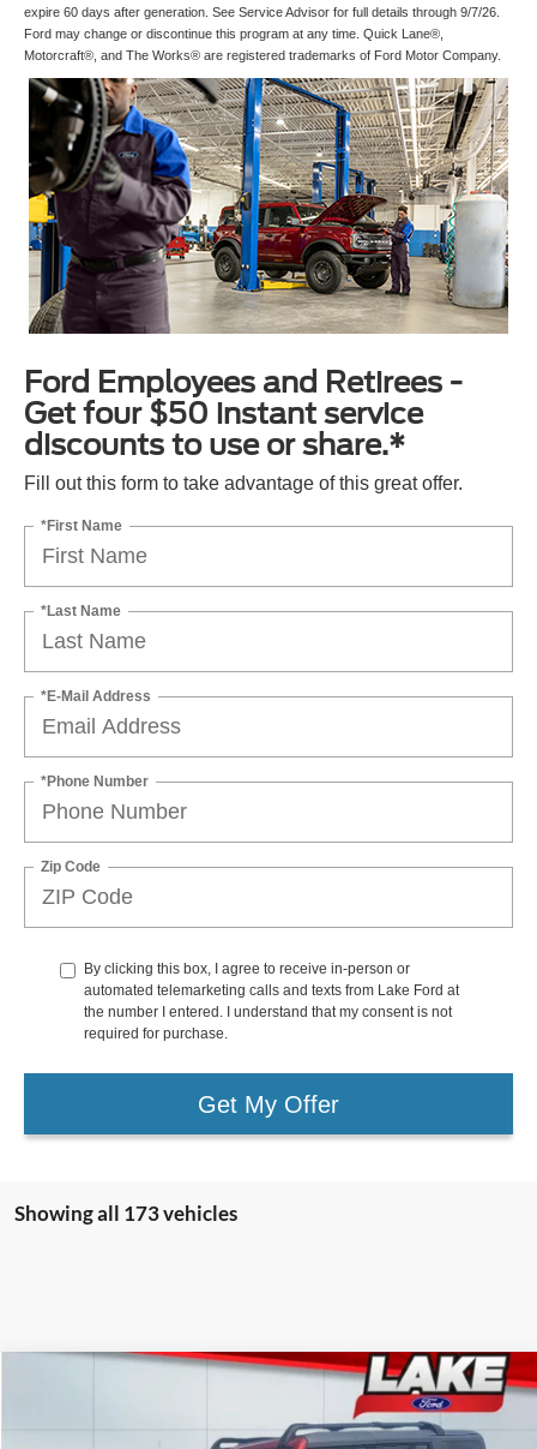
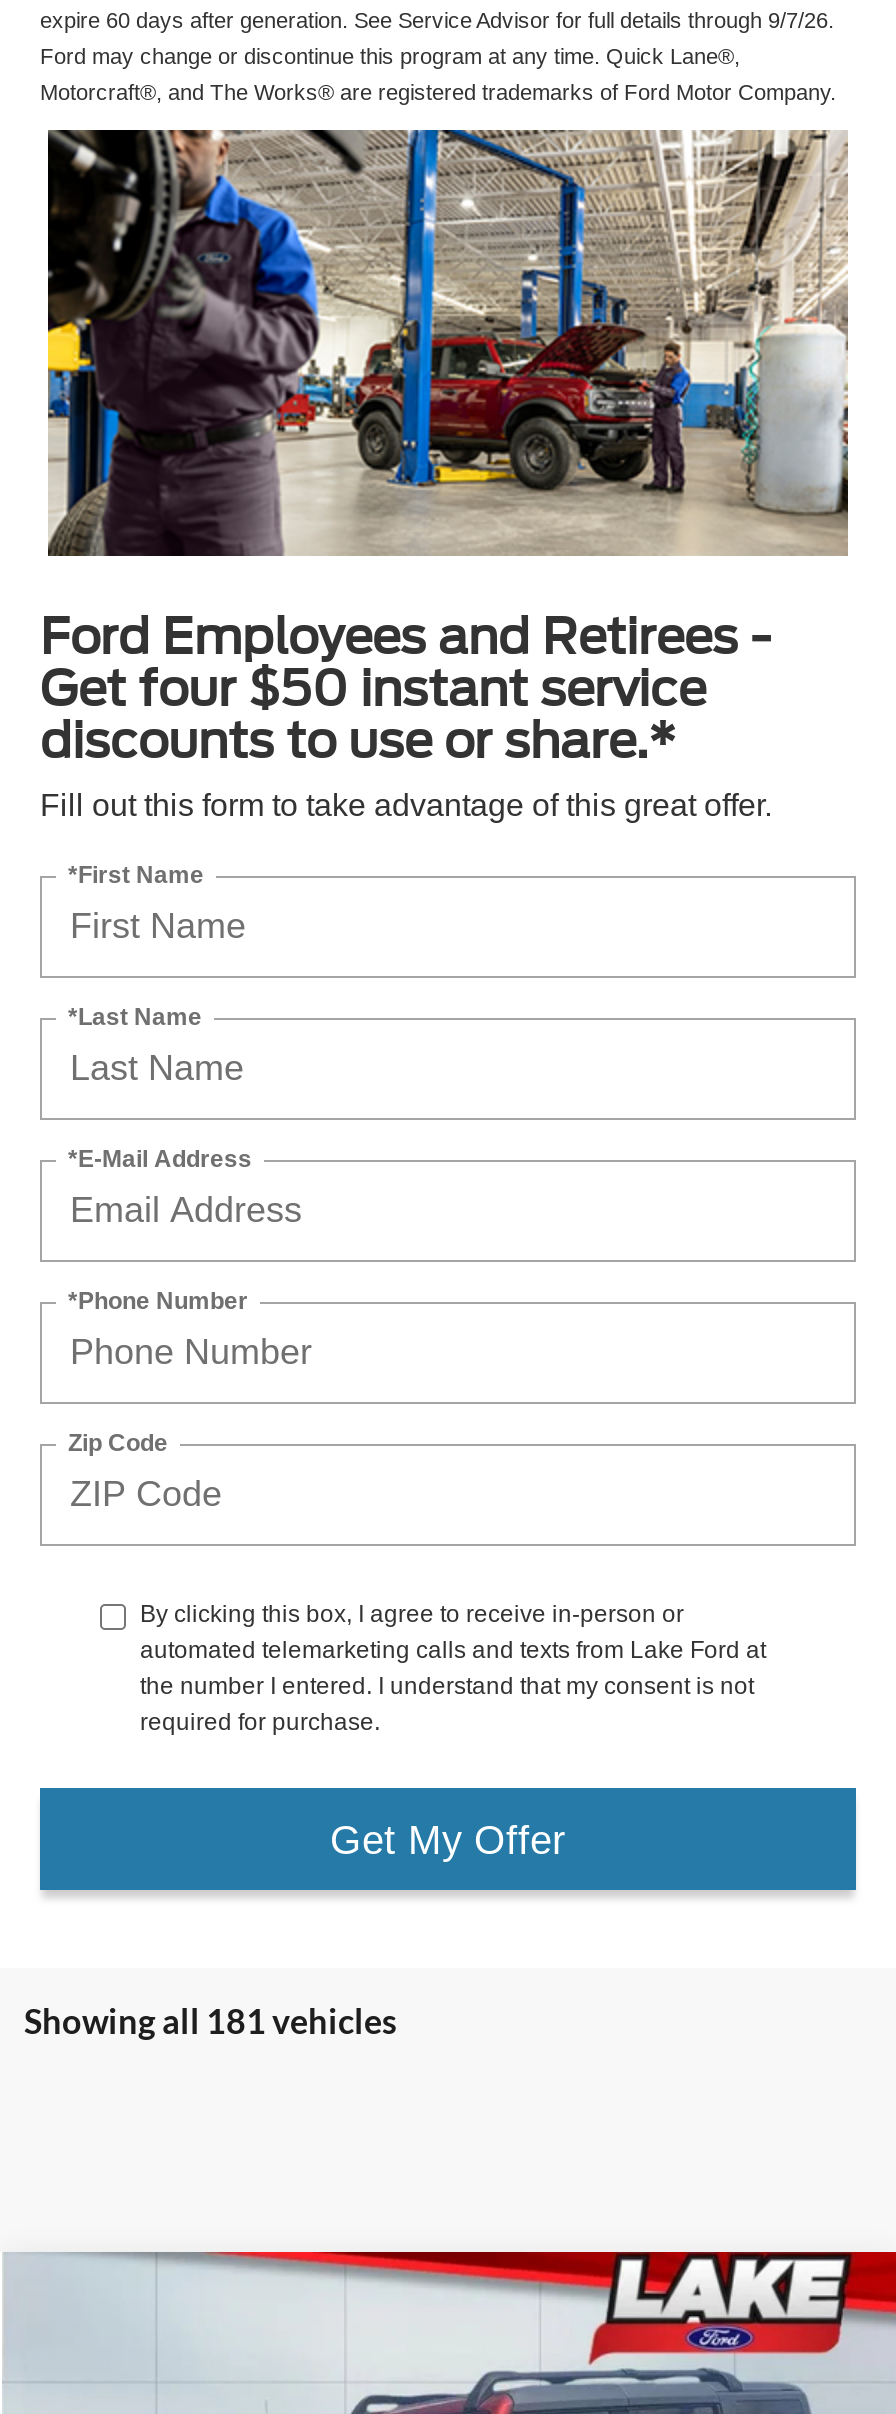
[14,1200,237,1226] Showing all 173 vehicles -> [24,2000,396,2042] Showing all 181 vehicles

